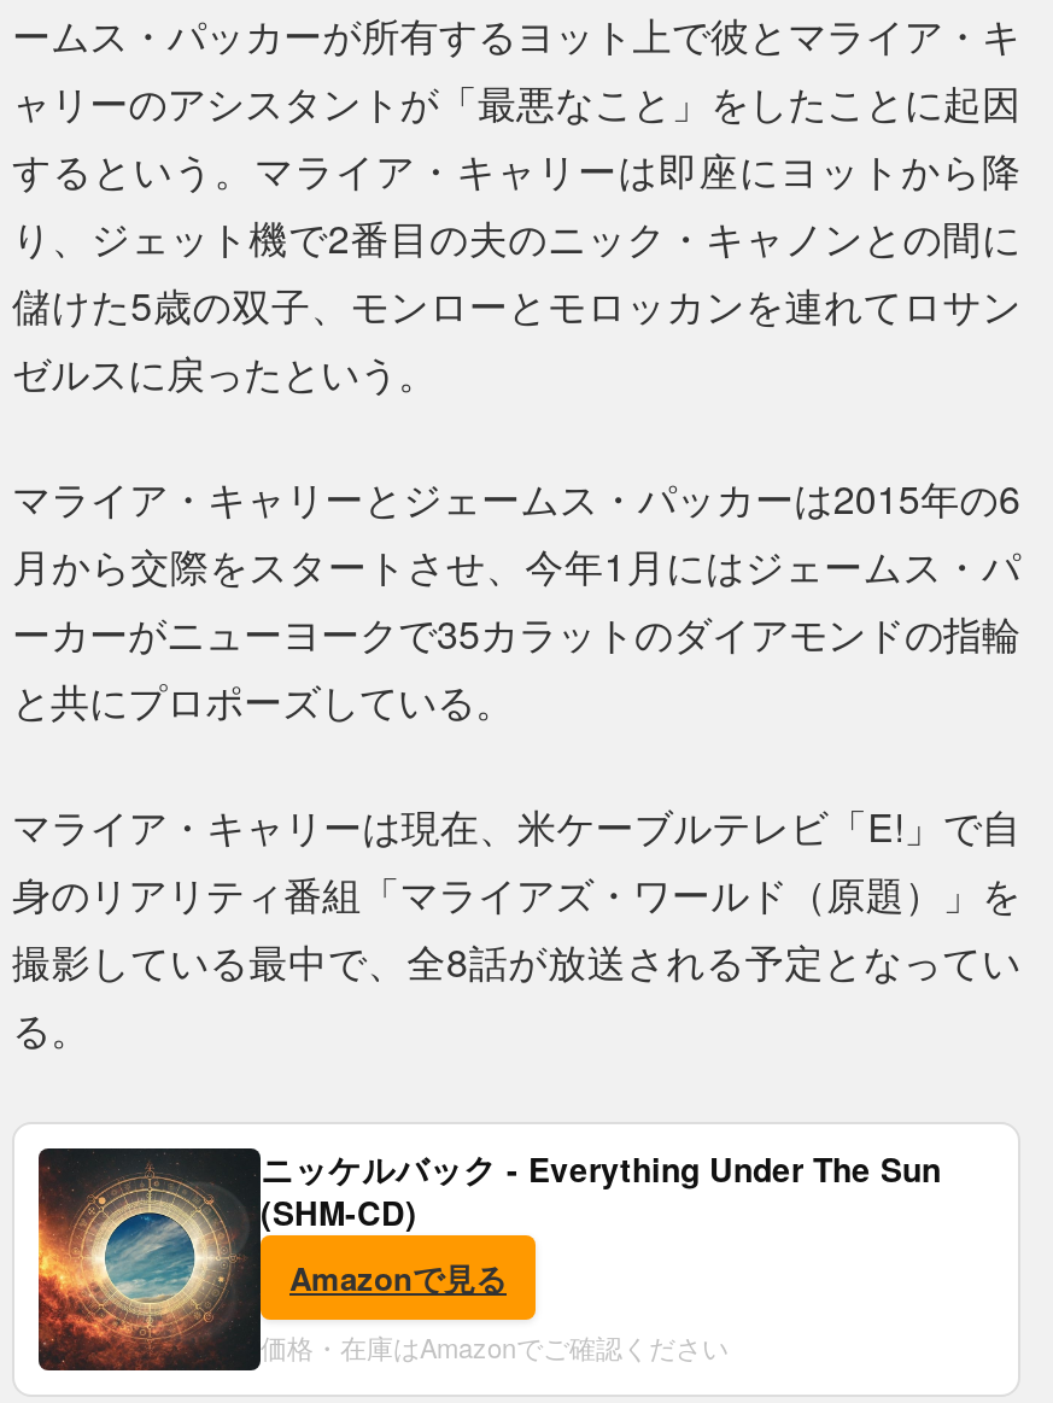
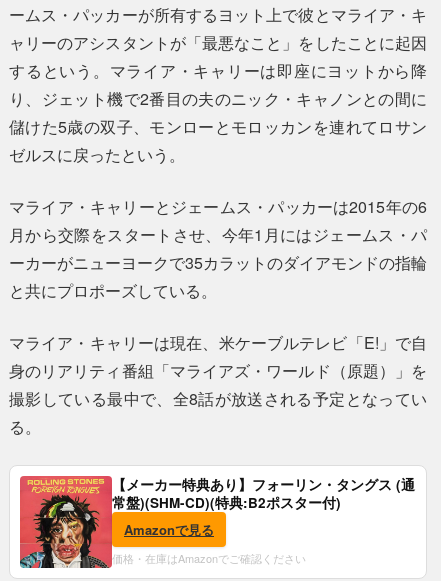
[36,1146,941,1373] [image] | ニッケルバック - Everything Under The Sun | (SHM-CD) -> [19,475,415,569] [image] | 【メーカー特典あり】フォーリン・タングス (通 | 常盤)(SHM-CD)(特典:B2ポスター付)

